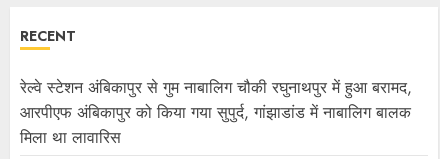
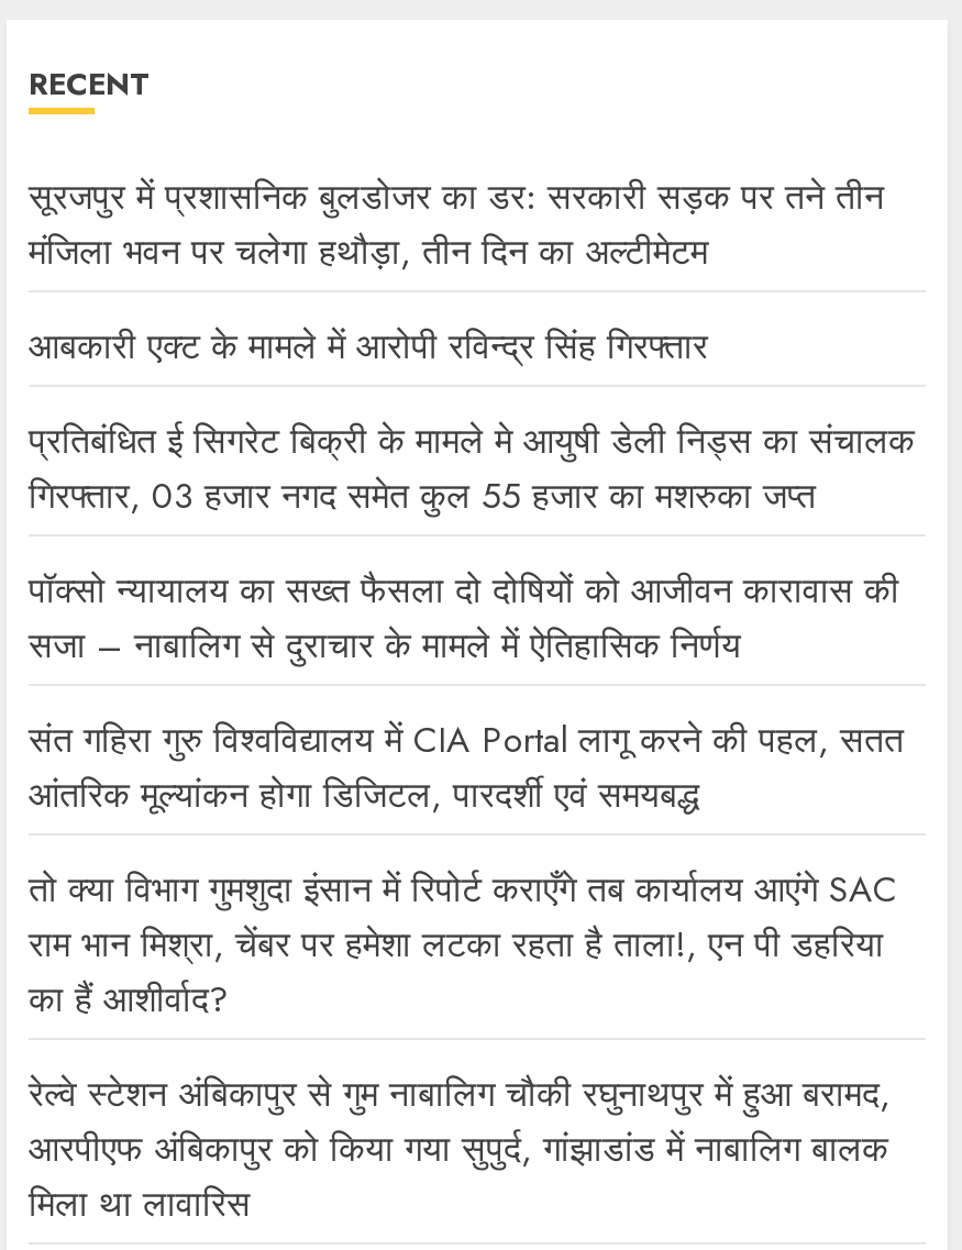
none -> [29,172,915,1025] सूरजपुर में प्रशासनिक बुलडोजर का डर: सरकारी सड़क पर तने तीन | मंजिला भवन पर चलेगा हथौड़ा, तीन दिन का अल्टीमेटम | आबकारी एक्ट के मामले में आरोपी रविन्द्र सिंह गिरफ्तार | प्रतिबंधित ई सिगरेट बिक्री के मामले मे आयुषी डेली निड्स का संचालक | गिरफ्तार, 03 हजार नगद समेत कुल 55 हजार का मशरुका जप्त | पॉक्सो न्यायालय का सख्त फैसला दो दोषियों को आजीवन कारावास की | सजा – नाबालिग से दुराचार के मामले में ऐतिहासिक निर्णय | संत गहिरा गुरु विश्वविद्यालय में CIA Portal लागू करने की पहल, सतत | आंतरिक मूल्यांकन होगा डिजिटल, पारदर्शी एवं समयबद्ध | तो क्या विभाग गुमशुदा इंसान में रिपोर्ट कराएँगे तब कार्यालय आएंगे SAC | राम भान मिश्रा, चेंबर पर हमेशा लटका रहता है ताला!, एन पी डहरिया | का हैं आशीर्वाद?

